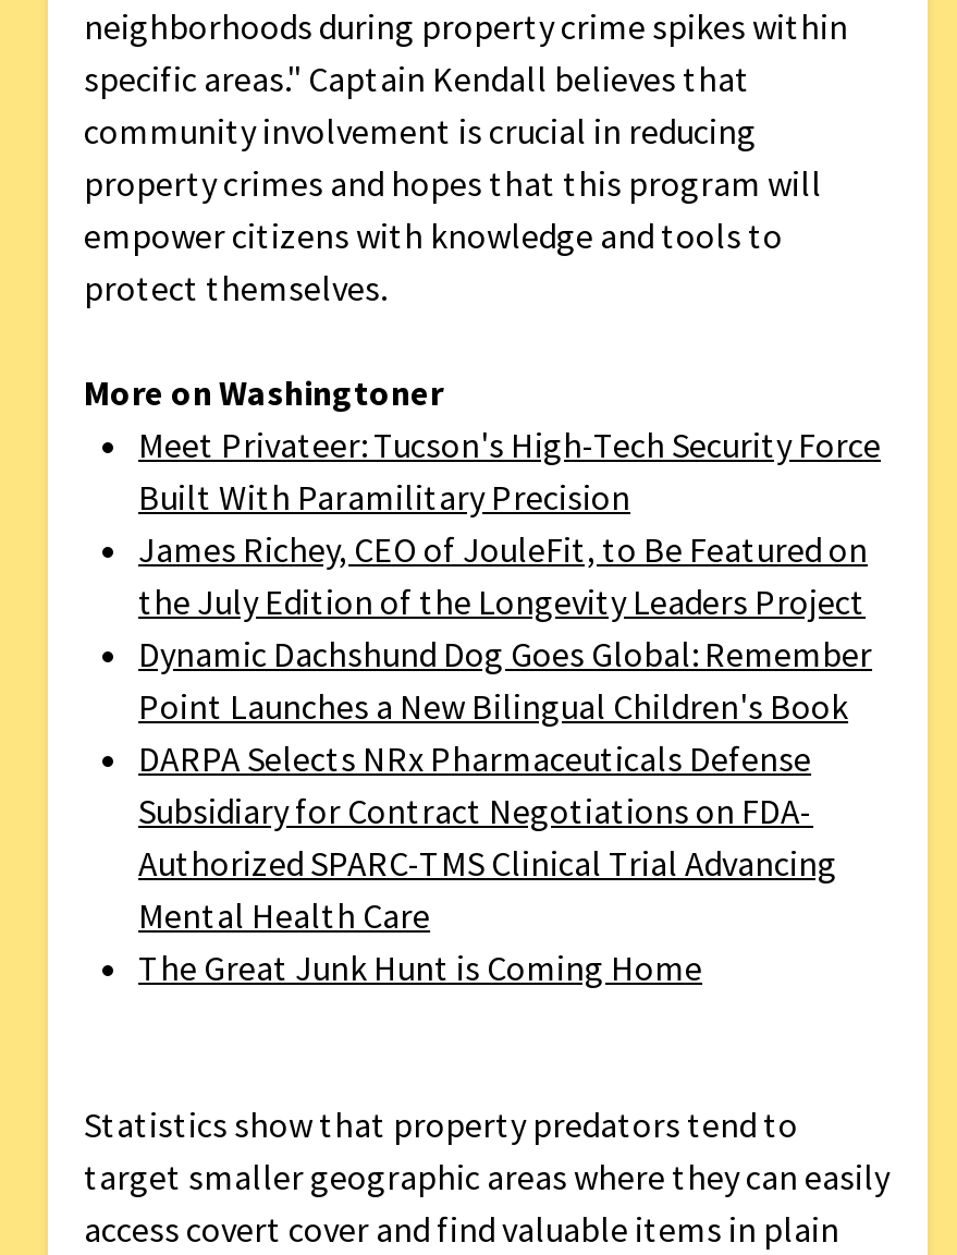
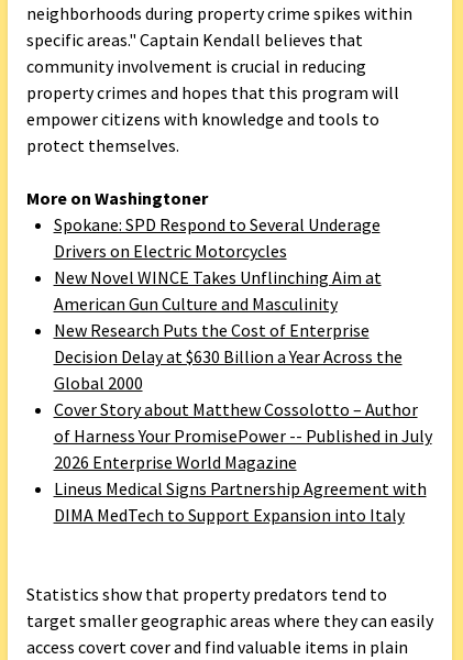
[138,423,881,989] Meet Privateer: Tucson's High-Tech Security Force | Built With Paramilitary Precision | James Richey, CEO of JouleFit, to Be Featured on | the July Edition of the Longevity Leaders Project | Dynamic Dachshund Dog Goes Global: Remember | Point Launches a New Bilingual Children's Book | DARPA Selects NRx Pharmaceuticals Defense | Subsidiary for Contract Negotiations on FDA- | Authorized SPARC-TMS Clinical Trial Advancing | Mental Health Care | The Great Junk Hunt is Coming Home -> [53,214,432,526] Spokane: SPD Respond to Several Underage | Drivers on Electric Motorcycles | New Novel WINCE Takes Unflinching Aim at | American Gun Culture and Masculinity | New Research Puts the Cost of Enterprise | Decision Delay at $630 Billion a Year Across the | Global 2000 | Cover Story about Matthew Cossolotto – Author | of Harness Your PromisePower -- Published in July | 2026 Enterprise World Magazine | Lineus Medical Signs Partnership Agreement with | DIMA MedTech to Support Expansion into Italy

